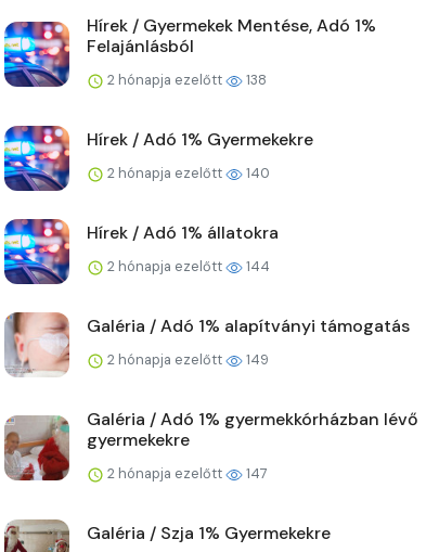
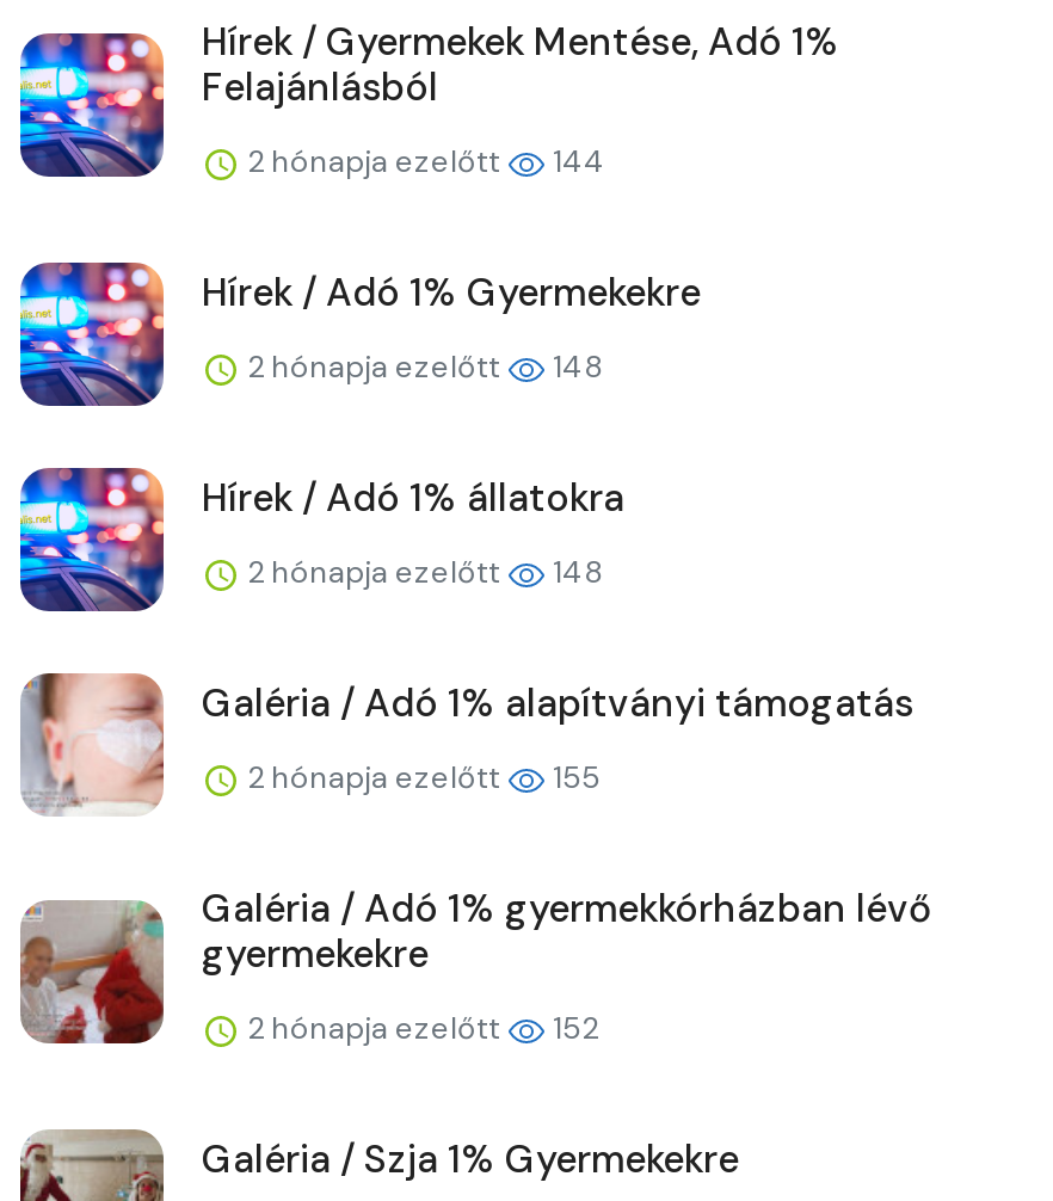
[104,70,267,89] 2 hónapja ezelőtt 138 -> [240,141,605,181] 2 hónapja ezelőtt 144
[104,164,270,182] 2 hónapja ezelőtt 140 -> [240,346,603,387] 2 hónapja ezelőtt 148
[104,257,270,275] 2 hónapja ezelőtt 144 -> [240,552,603,592] 2 hónapja ezelőtt 148
[104,350,269,369] 2 hónapja ezelőtt 149 -> [240,757,601,797] 2 hónapja ezelőtt 155
[104,464,268,483] 2 hónapja ezelőtt 147 -> [240,1008,598,1048] 2 hónapja ezelőtt 152

